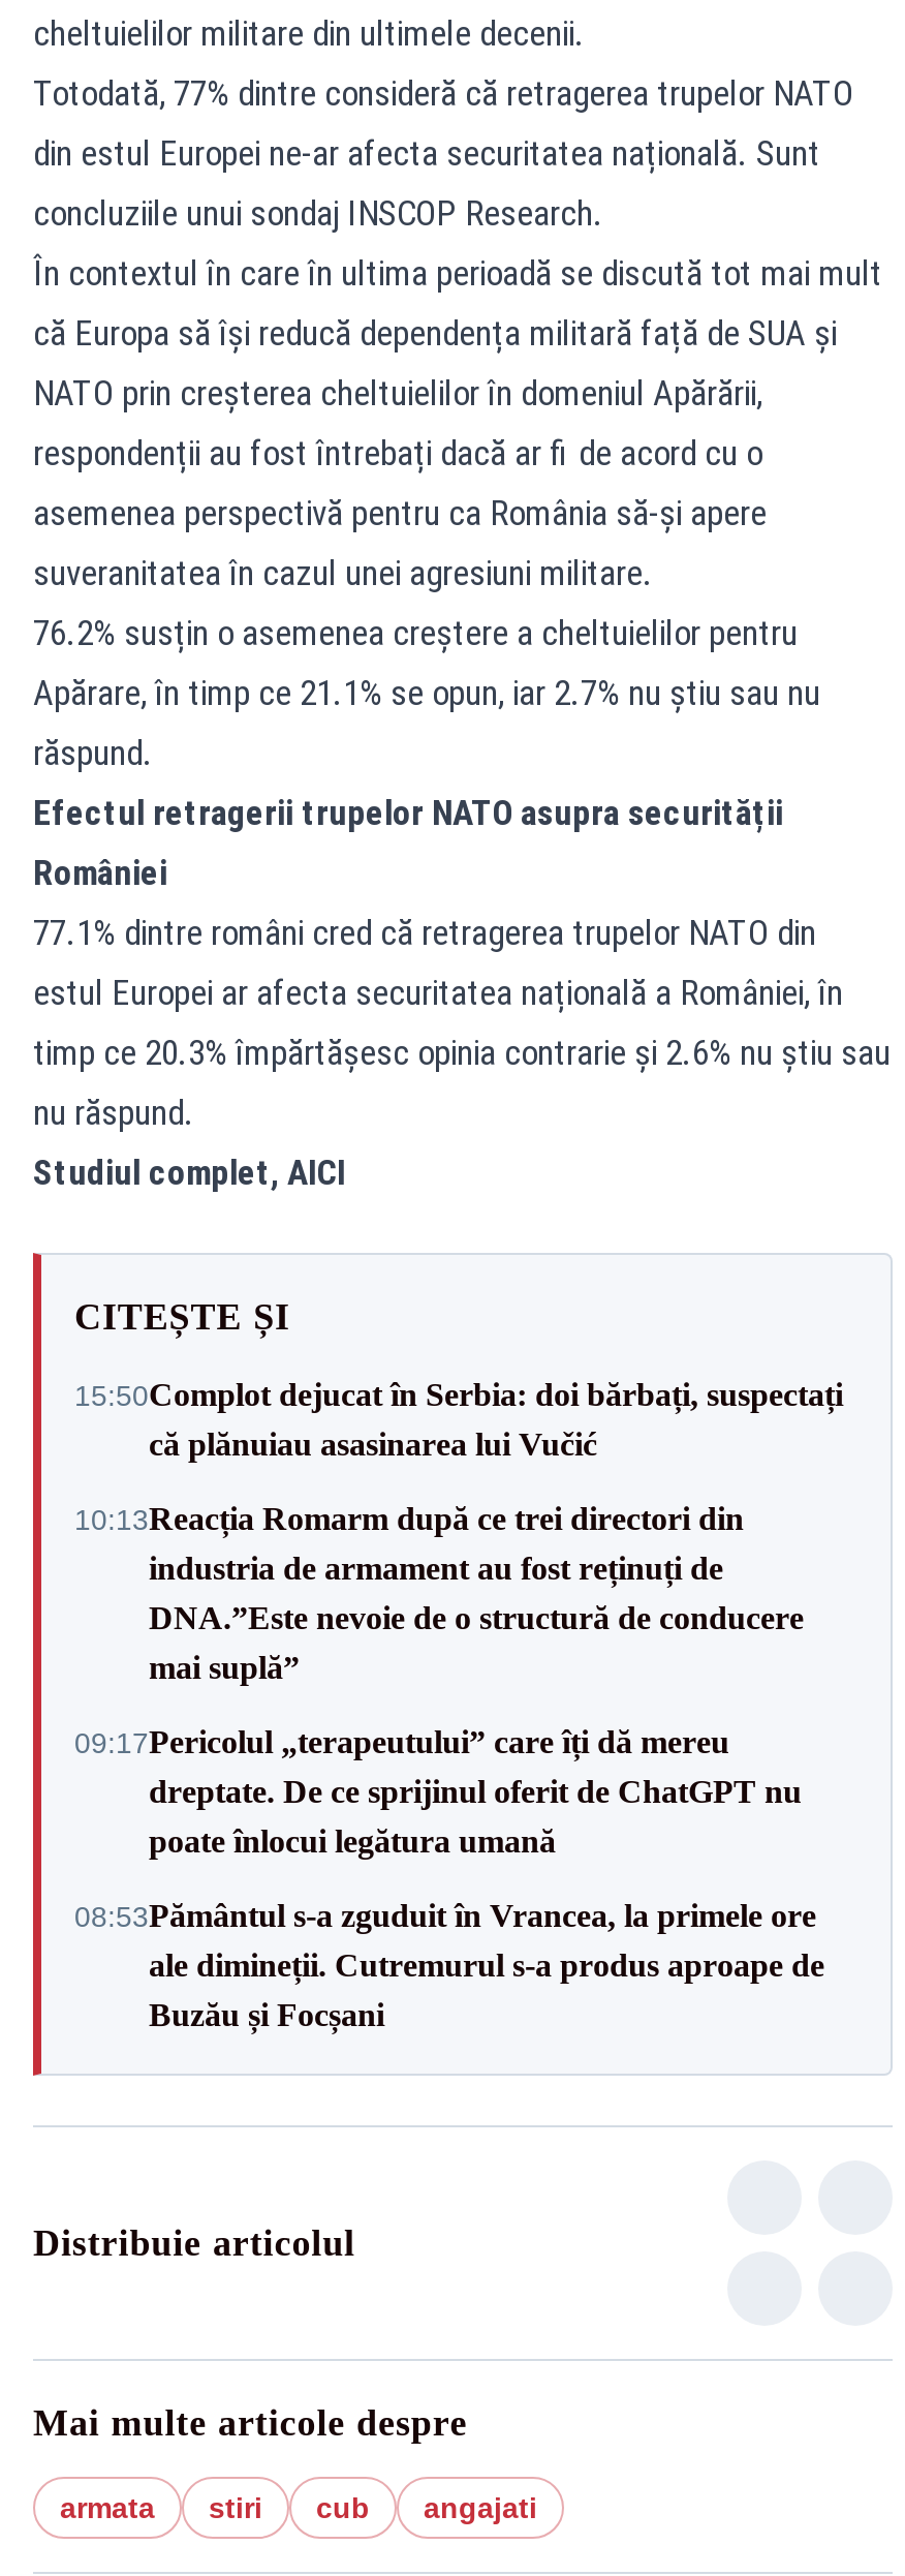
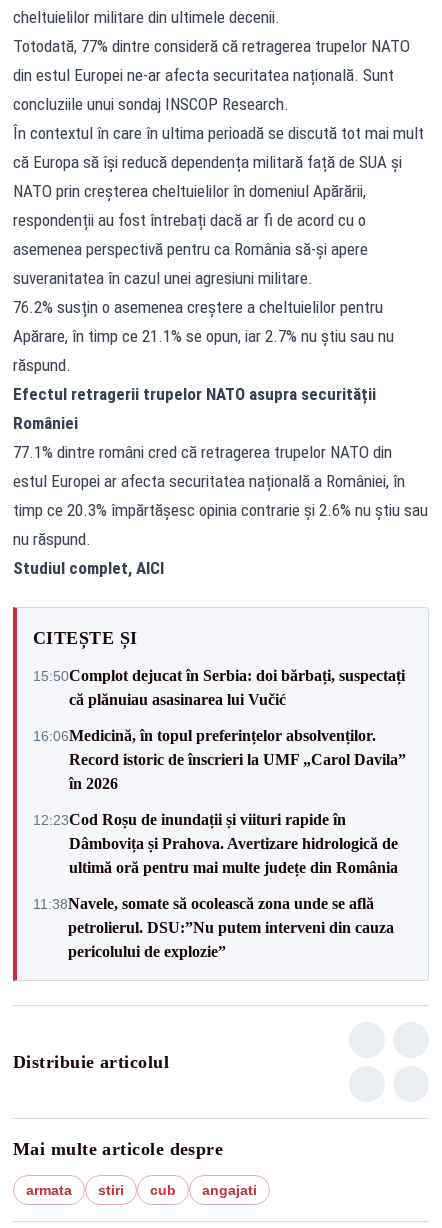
[74,1501,804,1685] 10:13Reacția Romarm după ce trei directori din | industria de armament au fost reținuți de | DNA.”Este nevoie de o structură de conducere | mai suplă” -> [33,726,406,791] 16:06Medicină, în topul preferințelor absolvenților. | Record istoric de înscrieri la UMF „Carol Davila” | în 2026
[74,1724,802,1859] 09:17Pericolul „terapeutului” care îți dă mereu | dreptate. De ce sprijinul oferit de ChatGPT nu | poate înlocui legătura umană -> [33,810,398,875] 12:23Cod Roșu de inundații și viituri rapide în | Dâmbovița și Prahova. Avertizare hidrologică de | ultimă oră pentru mai multe județe din România
[74,1898,824,2032] 08:53Pământul s-a zguduit în Vrancea, la primele ore | ale dimineții. Cutremurul s-a produs aproape de | Buzău și Focșani -> [33,894,394,959] 11:38Navele, somate să ocolească zona unde se află | petrolierul. DSU:”Nu putem interveni din cauza | pericolului de explozie”

